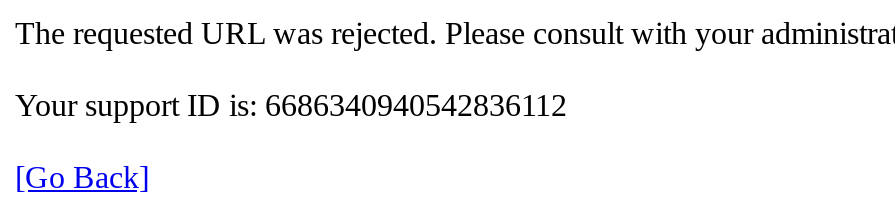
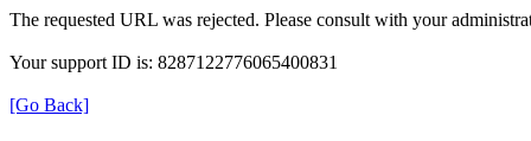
[15,88,567,122] Your support ID is: 6686340940542836112 -> [9,52,338,72] Your support ID is: 8287122776065400831

